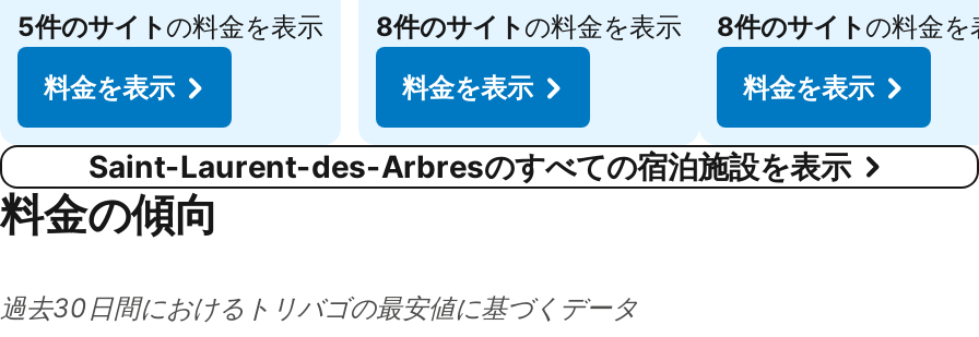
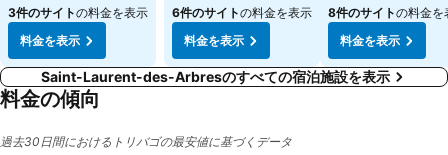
[17,10,323,43] 5件のサイトの料金を表示 -> [8,5,148,20] 3件のサイトの料金を表示
[376,10,682,43] 8件のサイトの料金を表示 -> [172,5,312,20] 6件のサイトの料金を表示

